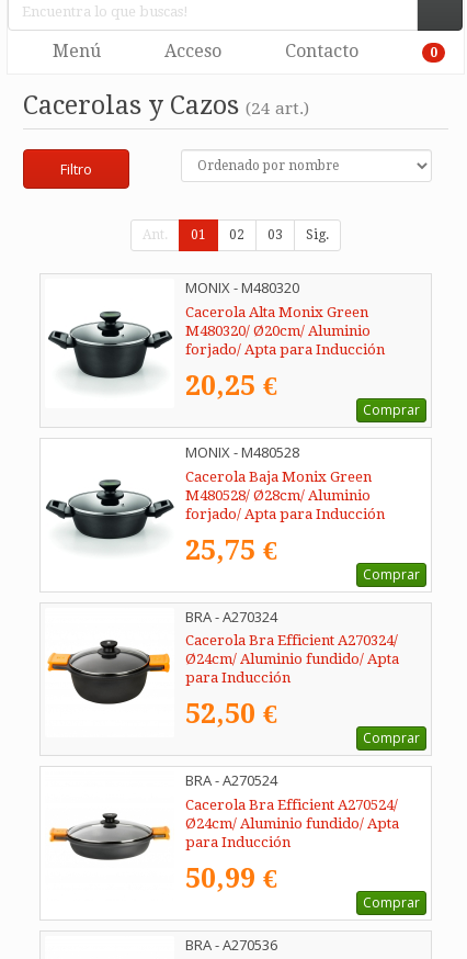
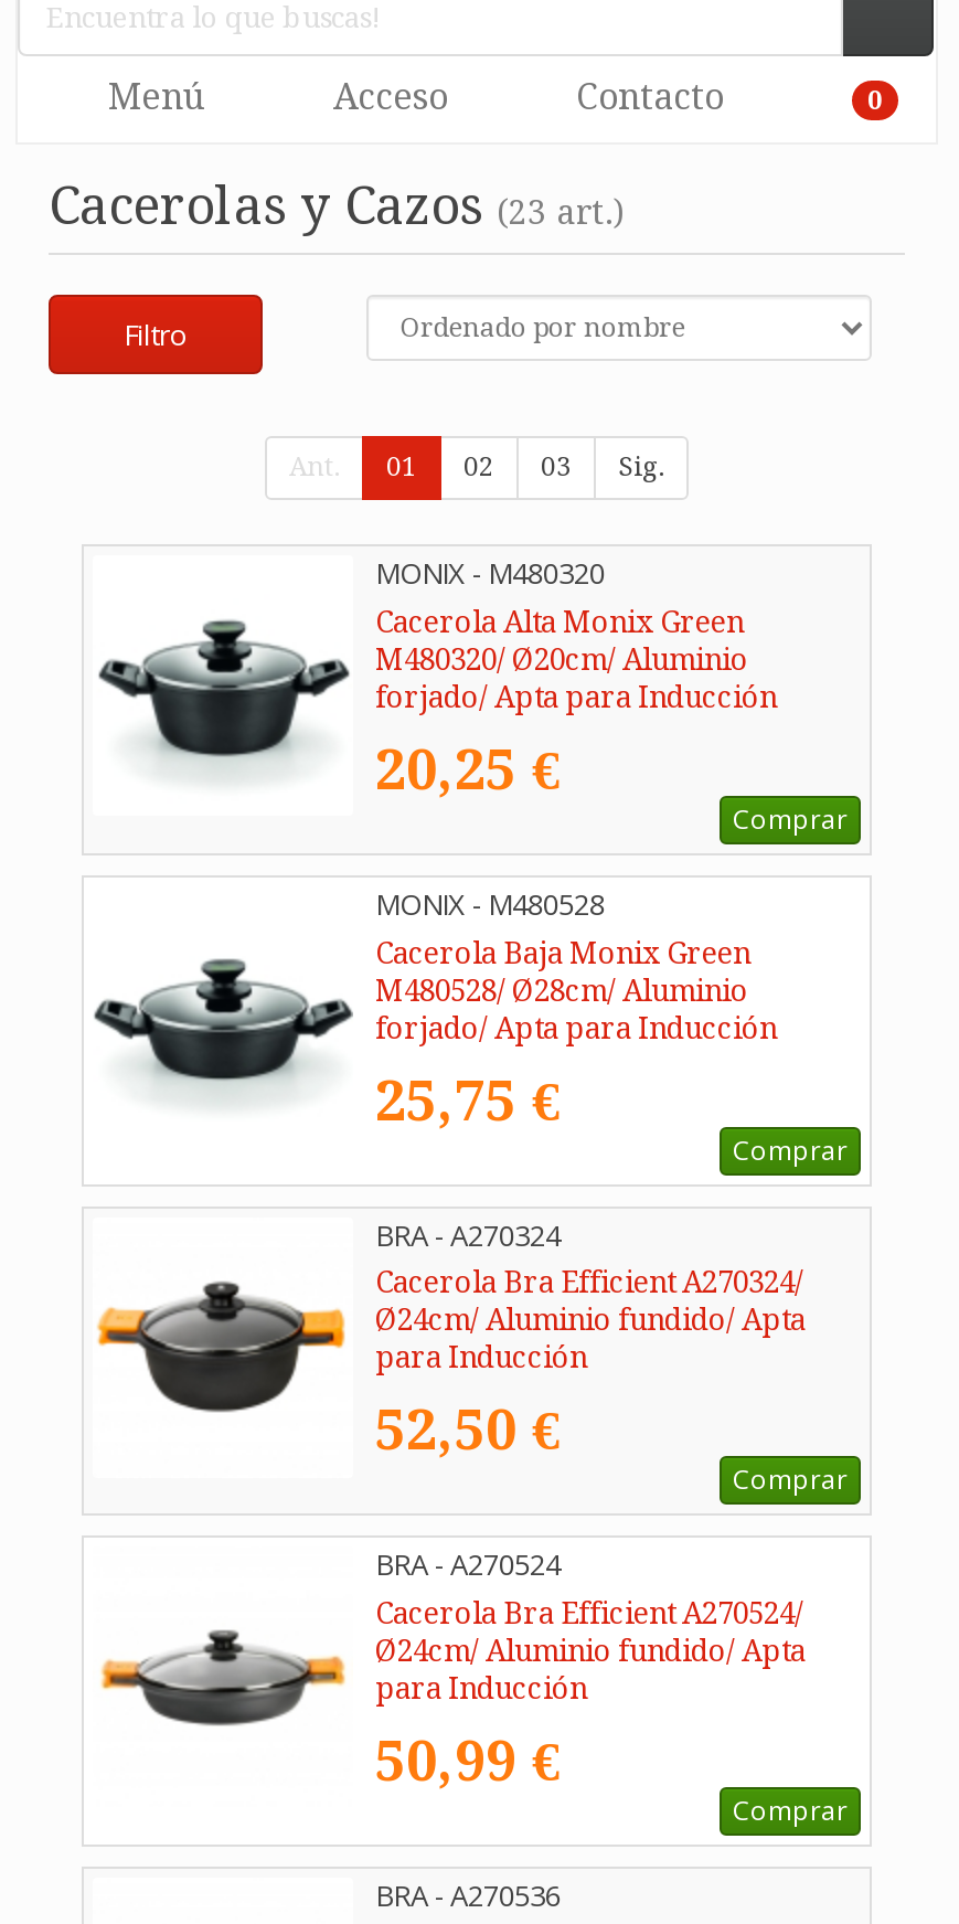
[23,90,309,121] Cacerolas y Cazos (24 art.) -> [49,176,625,237] Cacerolas y Cazos (23 art.)

